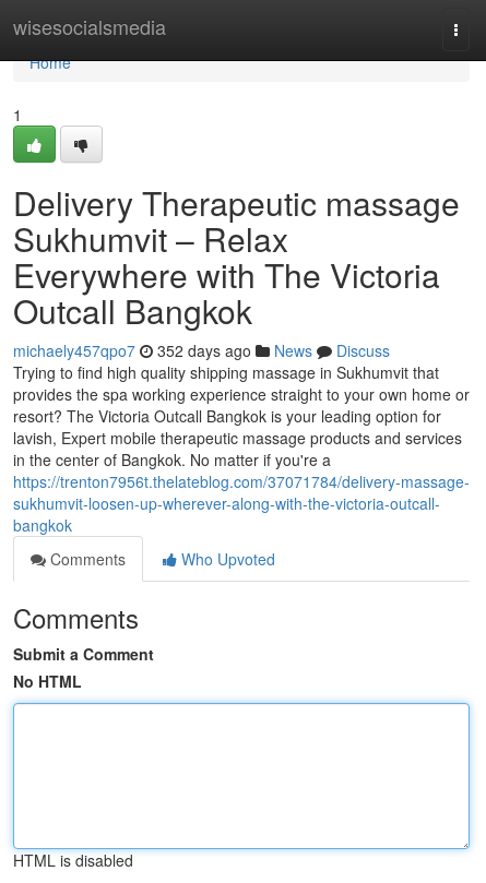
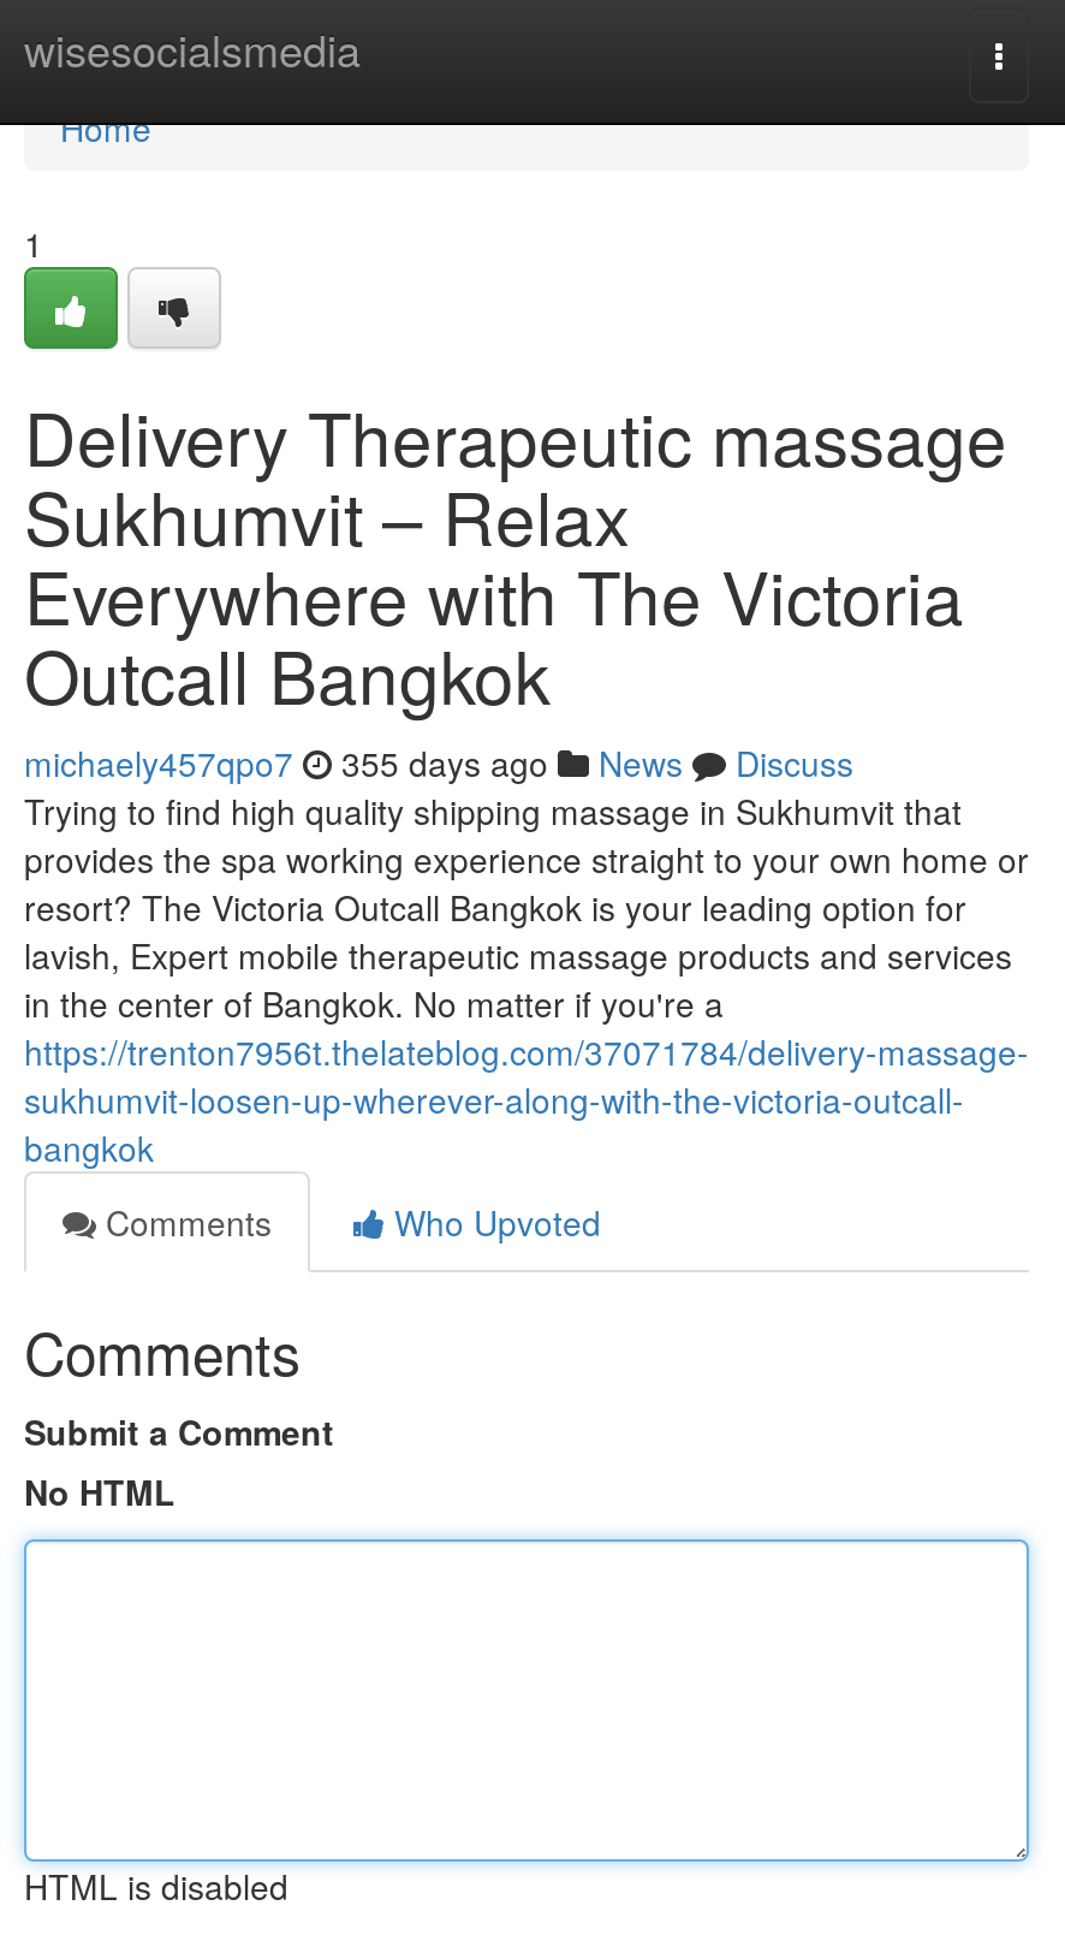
[13,339,390,361] michaely457qpo7 352 days ago News Discuss -> [24,738,853,787] michaely457qpo7 355 days ago News Discuss

